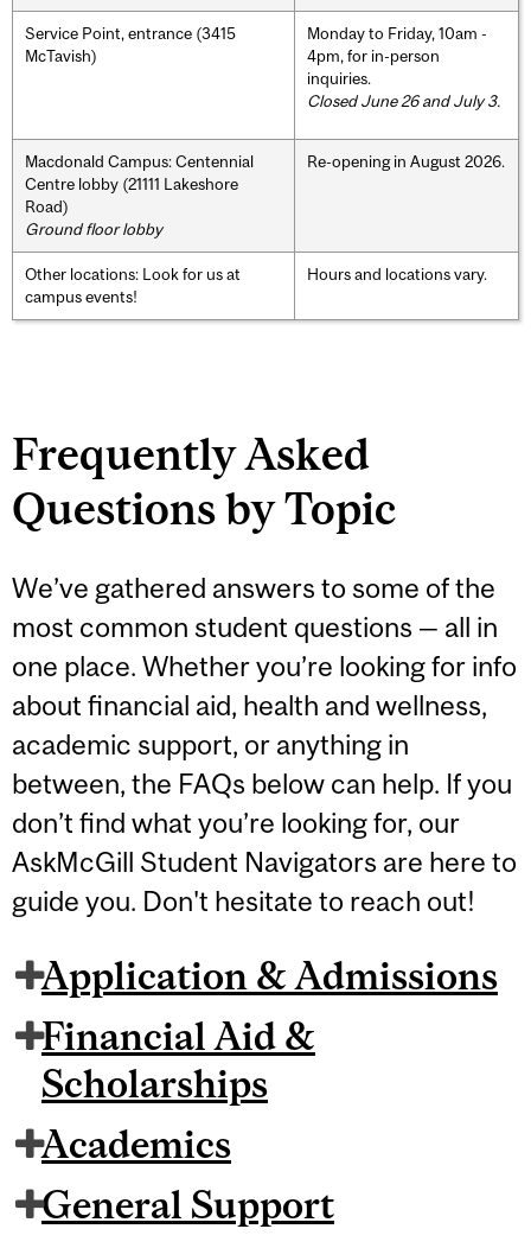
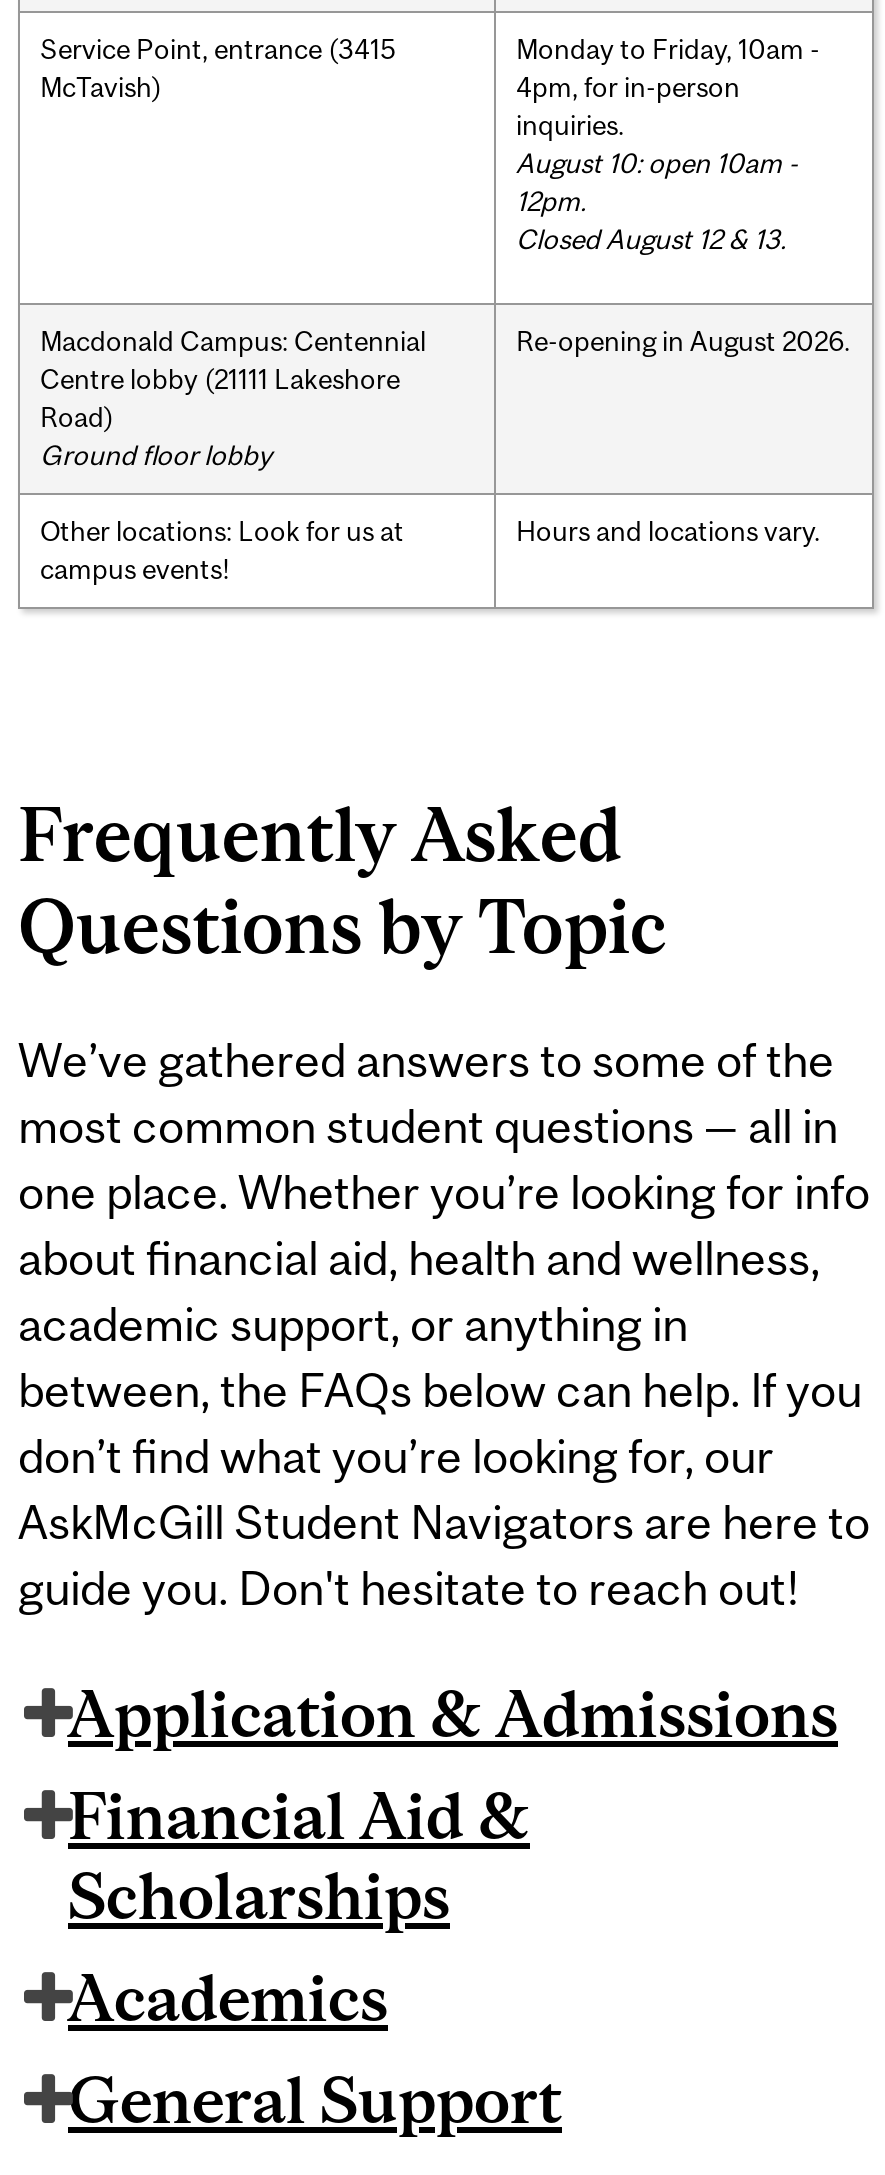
[307,91,500,110] Closed June 26 and July 3. -> [516,146,798,254] August 10: open 10am - | 12pm. | Closed August 12 & 13.

